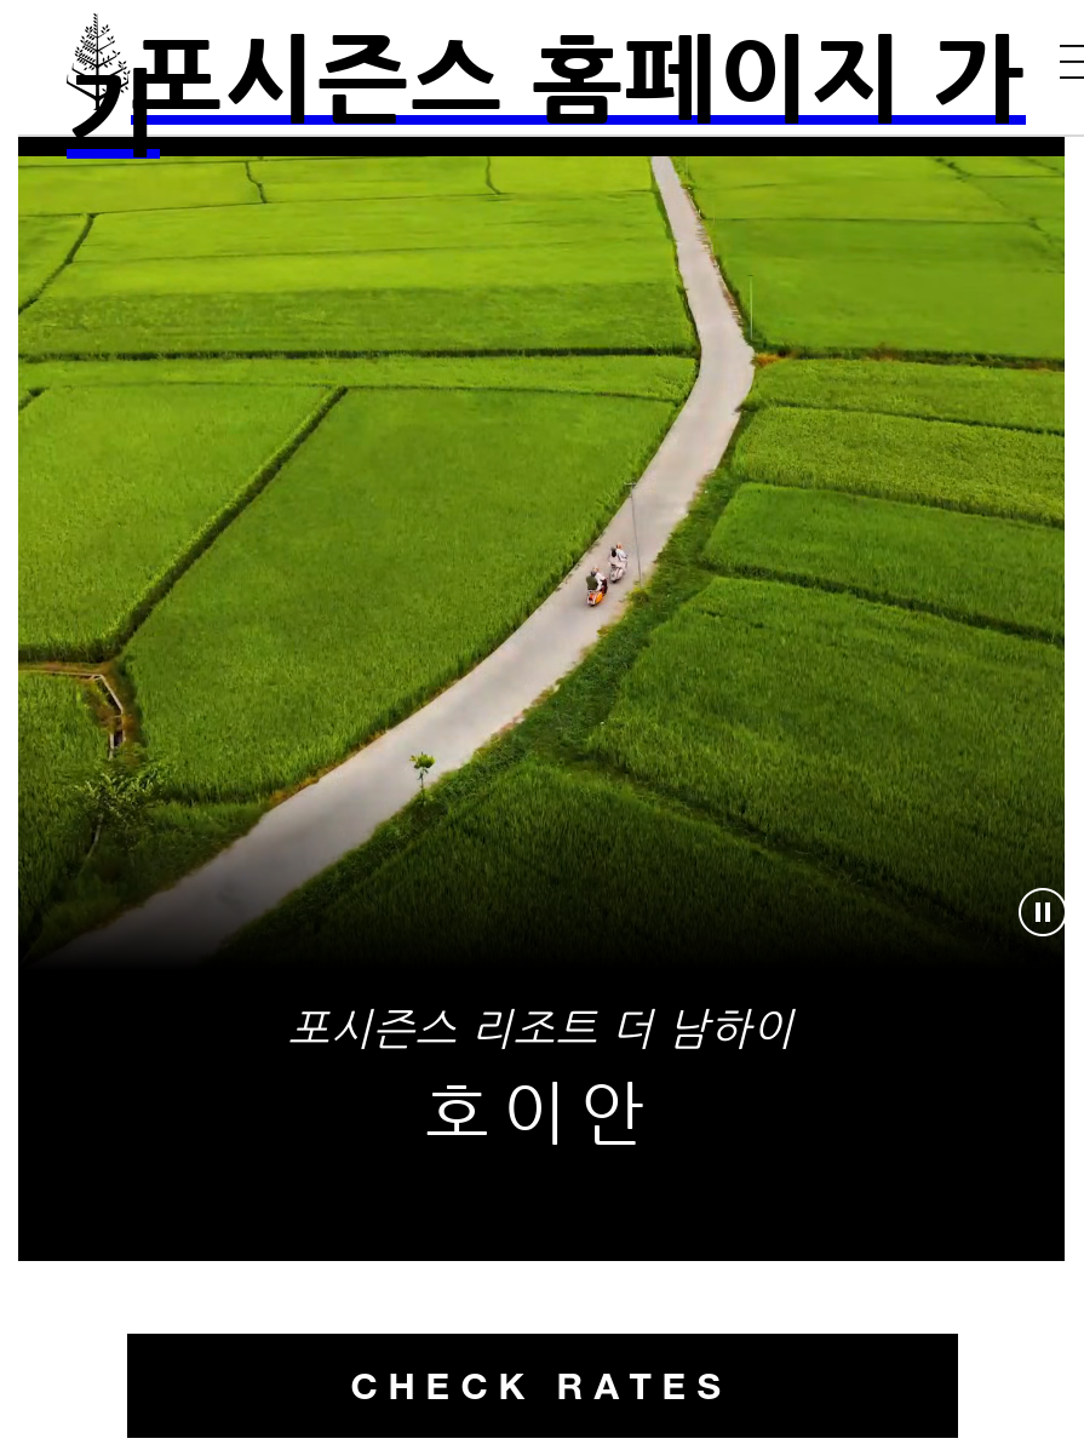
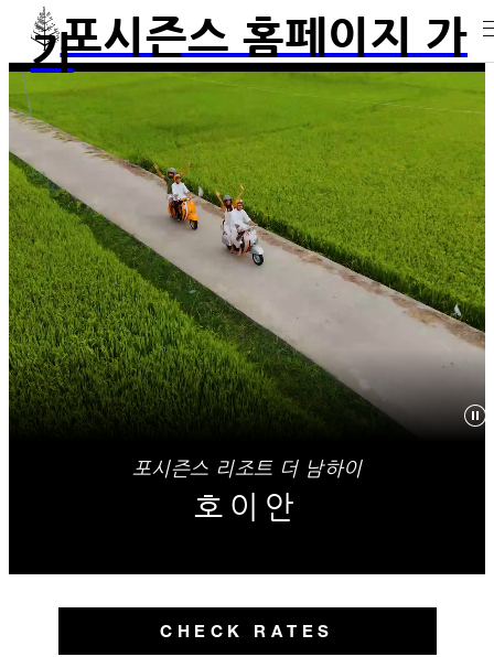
[16,154,1067,934] [image] -> [9,71,485,426] [image]

